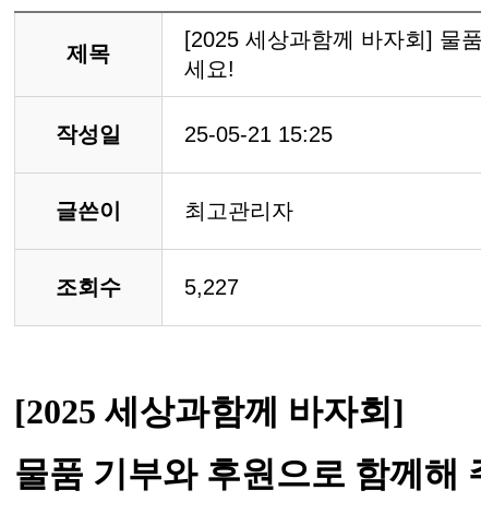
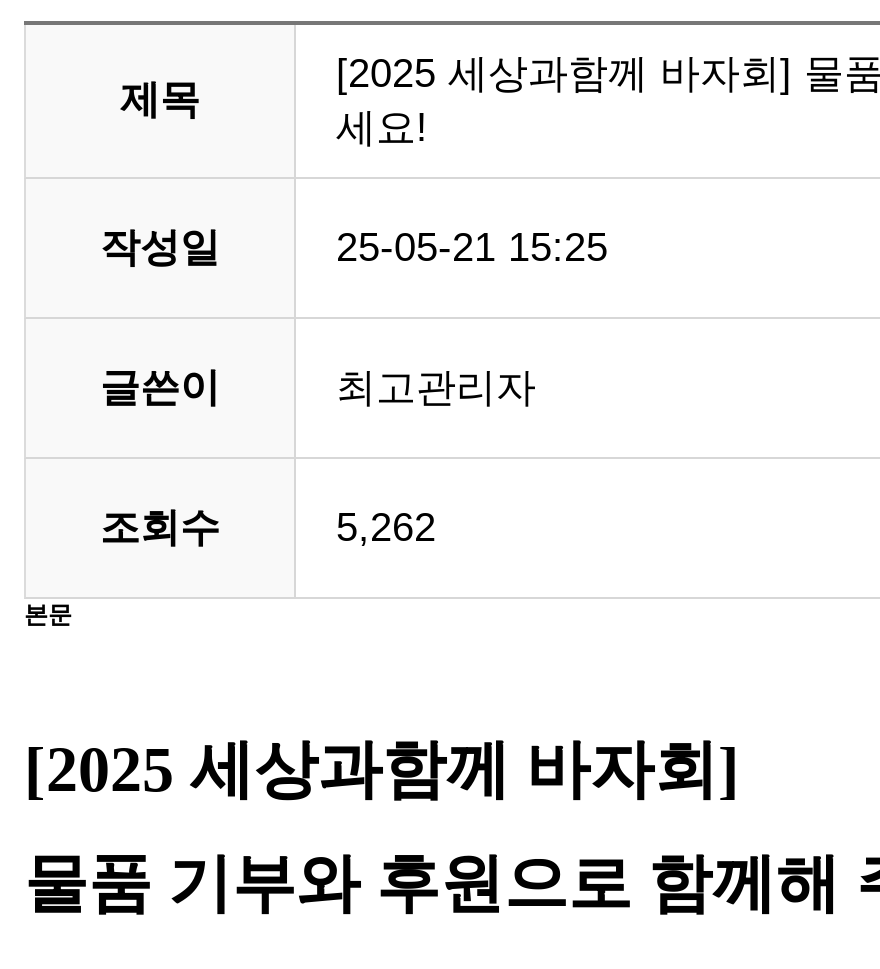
[184,275,239,299] 5,227 -> [24,505,436,629] 5,262 | 본문

